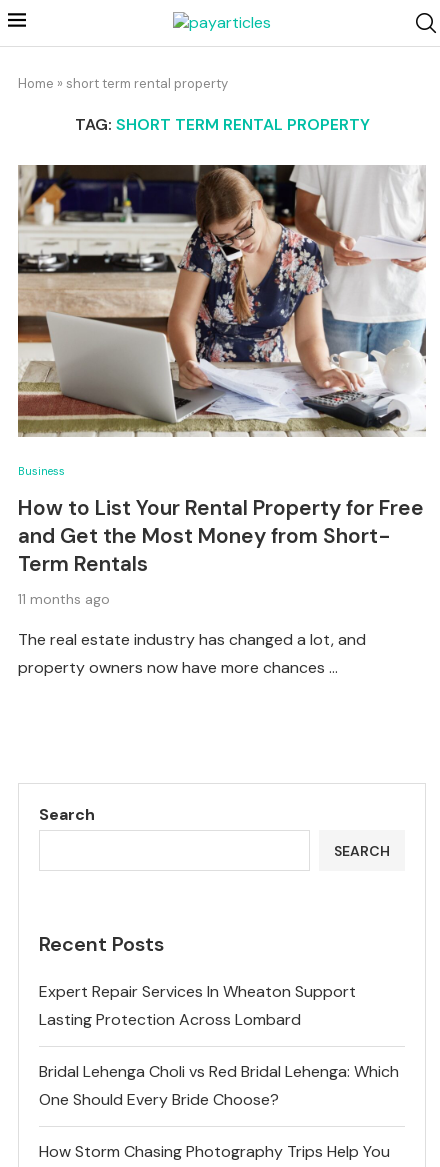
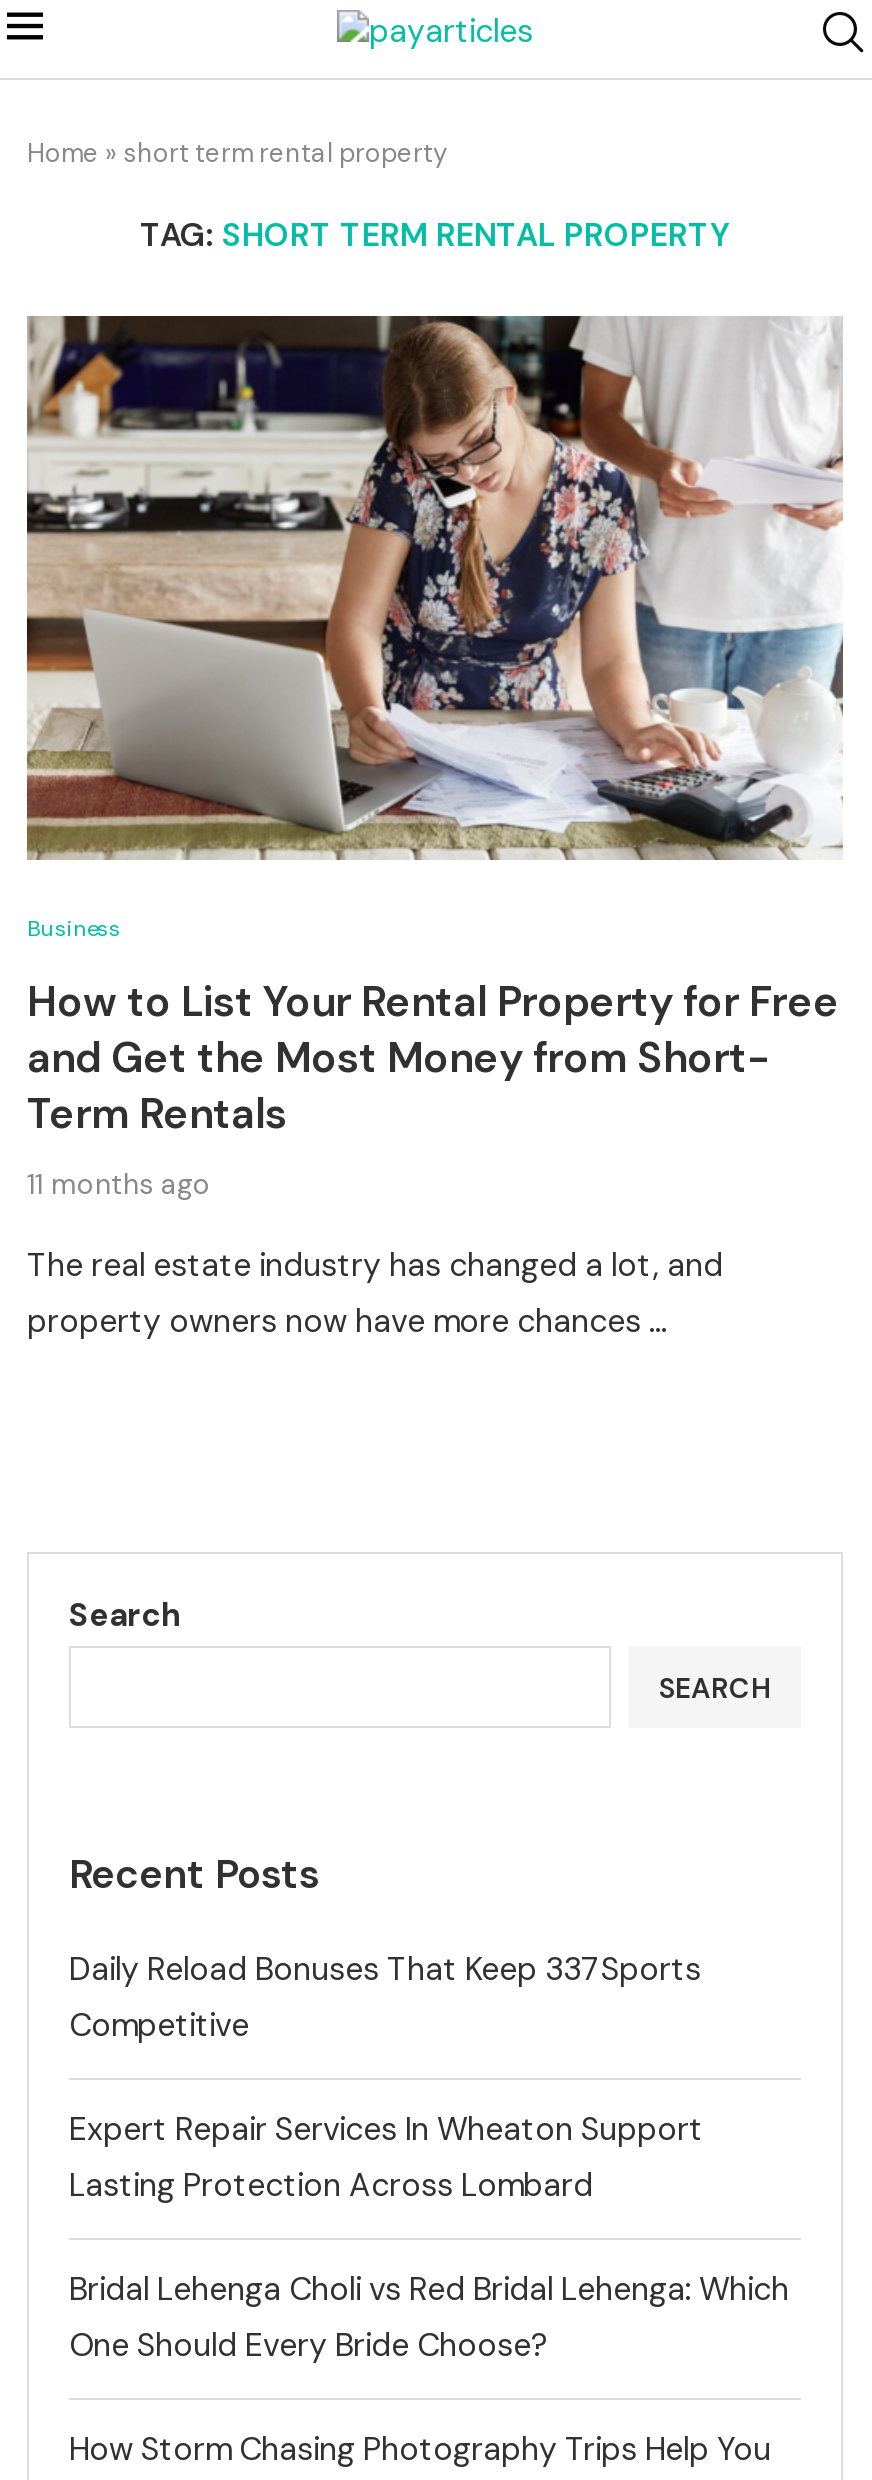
none -> [69,1948,701,2046] Daily Reload Bonuses That Keep 337Sports | Competitive

